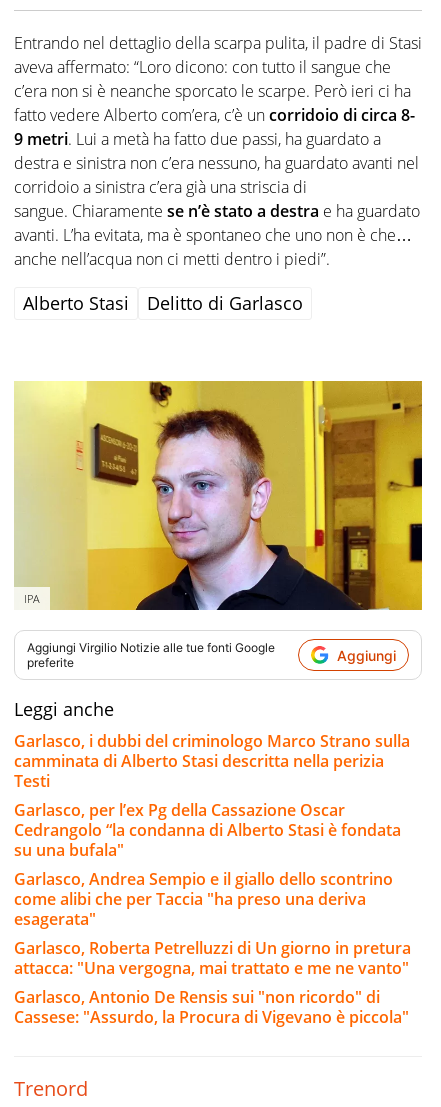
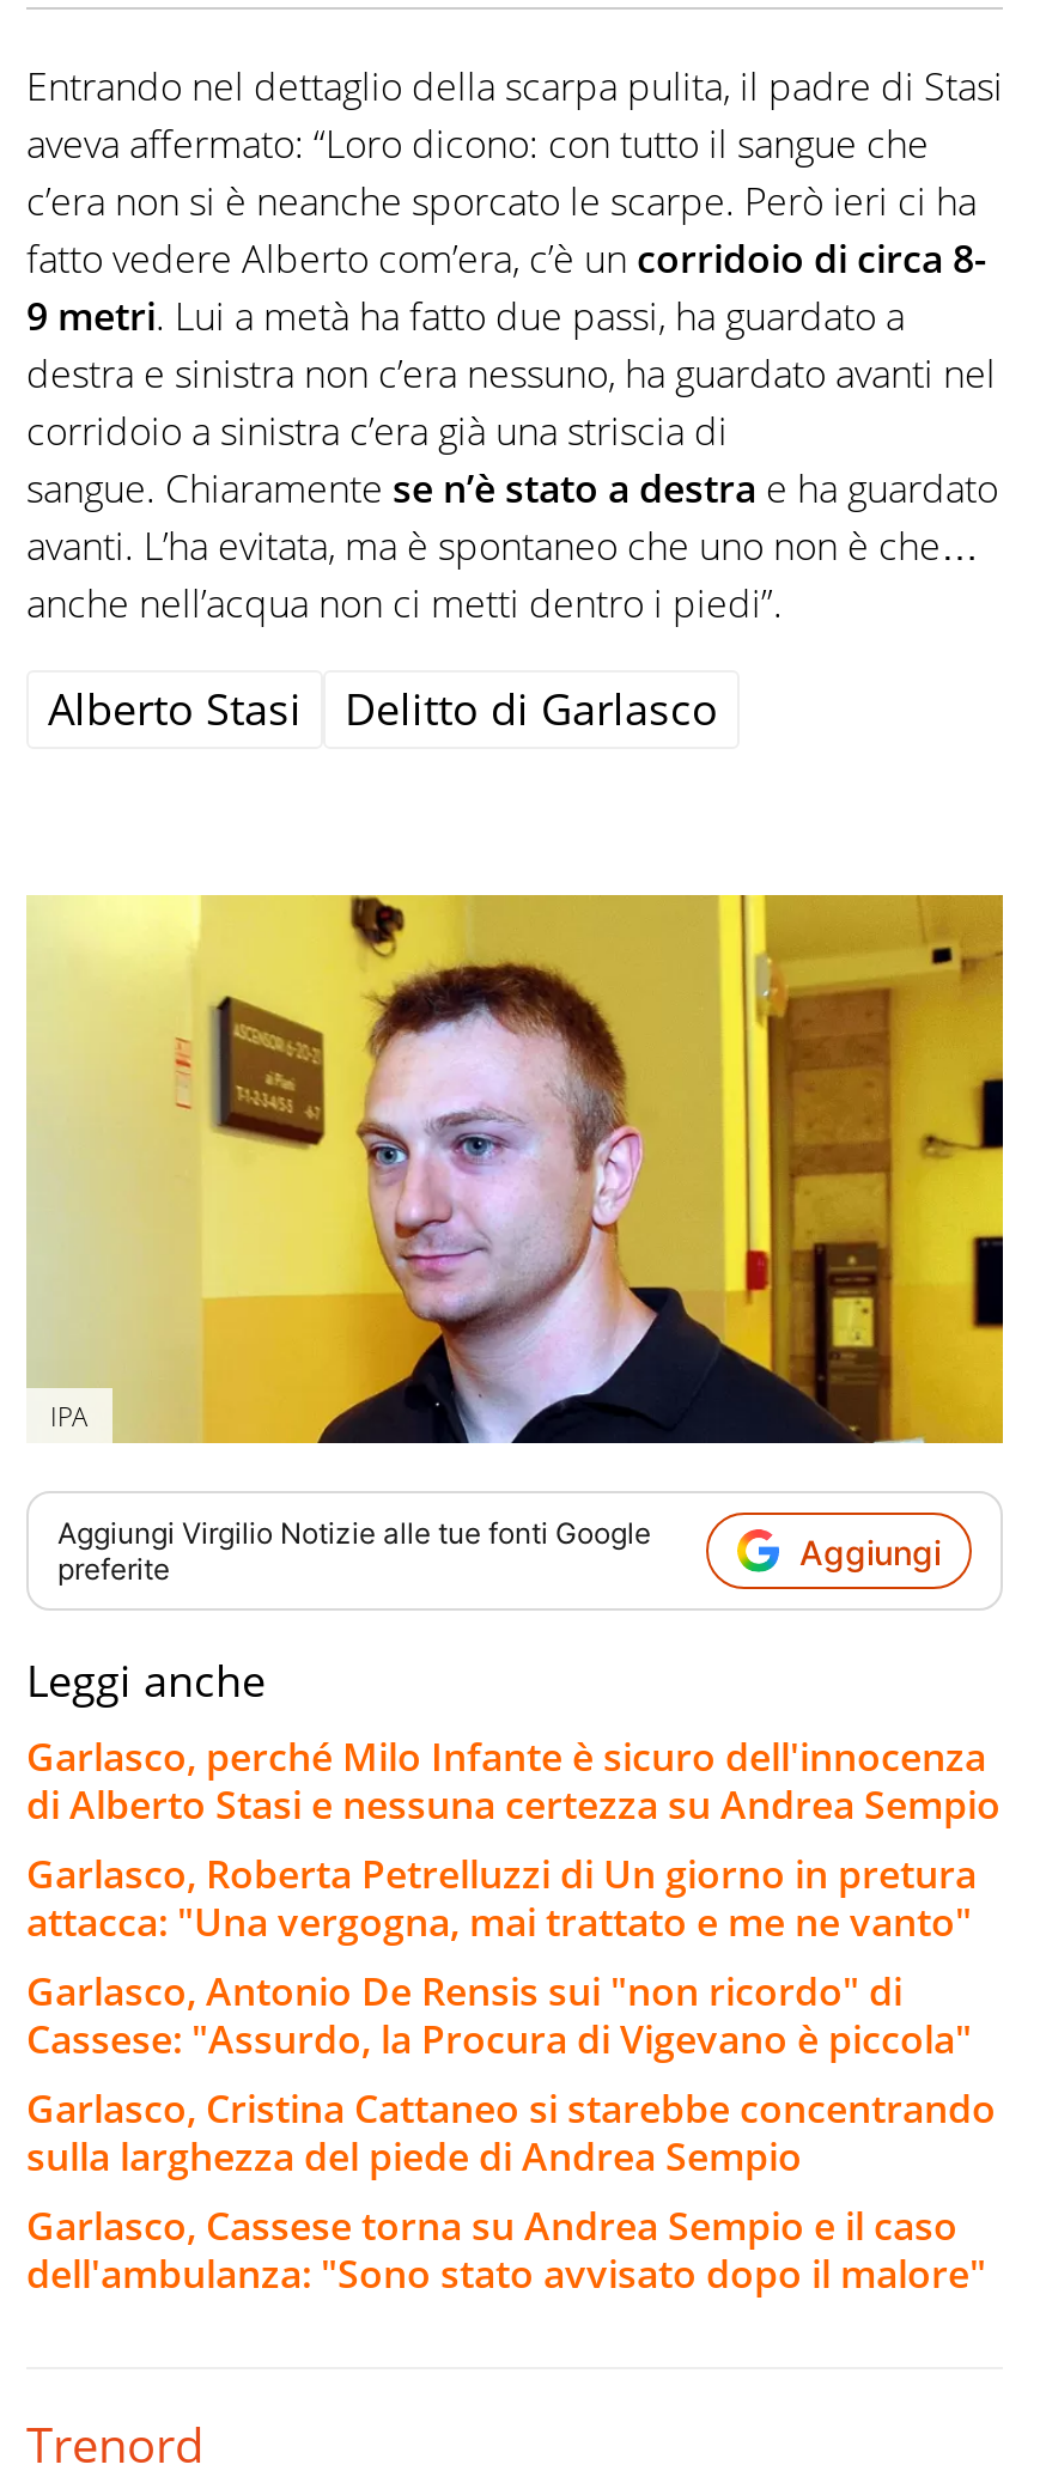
[14,730,410,930] Garlasco, i dubbi del criminologo Marco Strano sulla | camminata di Alberto Stasi descritta nella perizia | Testi | Garlasco, per l’ex Pg della Cassazione Oscar | Cedrangolo “la condanna di Alberto Stasi è fondata | su una bufala" | Garlasco, Andrea Sempio e il giallo dello scontrino | come alibi che per Taccia "ha preso una deriva | esagerata" -> [26,1731,1001,1831] Garlasco, perché Milo Infante è sicuro dell'innocenza | di Alberto Stasi e nessuna certezza su Andrea Sempio
moved [14,937,411,1028] -> [26,1848,977,2066]: Garlasco, Roberta Petrelluzzi di Un giorno in pretura | attacca: "Una vergogna, mai trattato e me ne vanto" | Garlasco, Antonio De Rensis sui "non ricordo" di | Cassese: "Assurdo, la Procura di Vigevano è piccola"
none -> [26,2082,996,2300] Garlasco, Cristina Cattaneo si starebbe concentrando | sulla larghezza del piede di Andrea Sempio | Garlasco, Cassese torna su Andrea Sempio e il caso | dell'ambulanza: "Sono stato avvisato dopo il malore"

